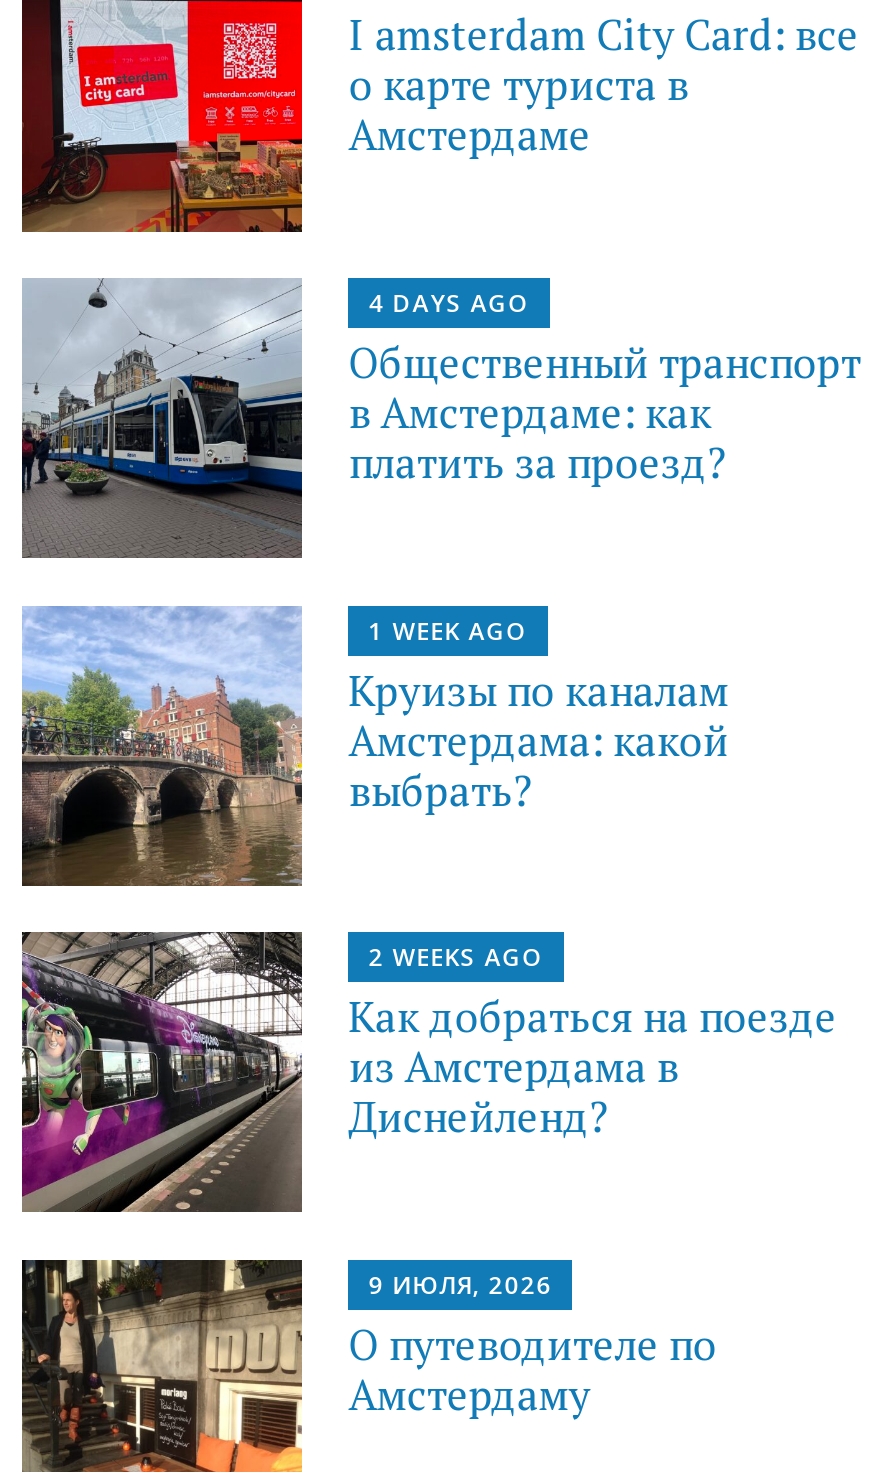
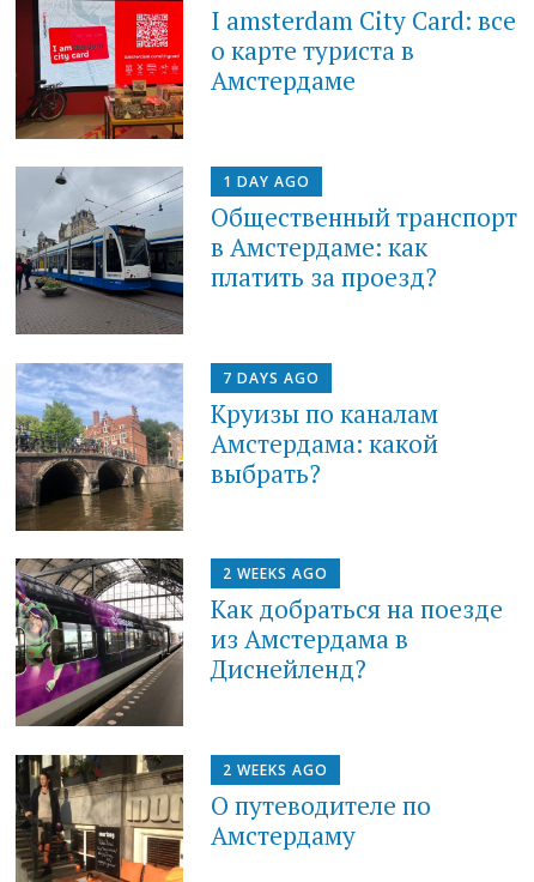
[368,286,530,320] 4 DAYS AGO -> [223,171,310,192] 1 DAY AGO
[368,613,528,647] 1 WEEK AGO -> [223,367,320,388] 7 DAYS AGO
[368,1268,552,1302] 9 ИЮЛЯ, 2026 -> [223,760,328,780] 2 WEEKS AGO

